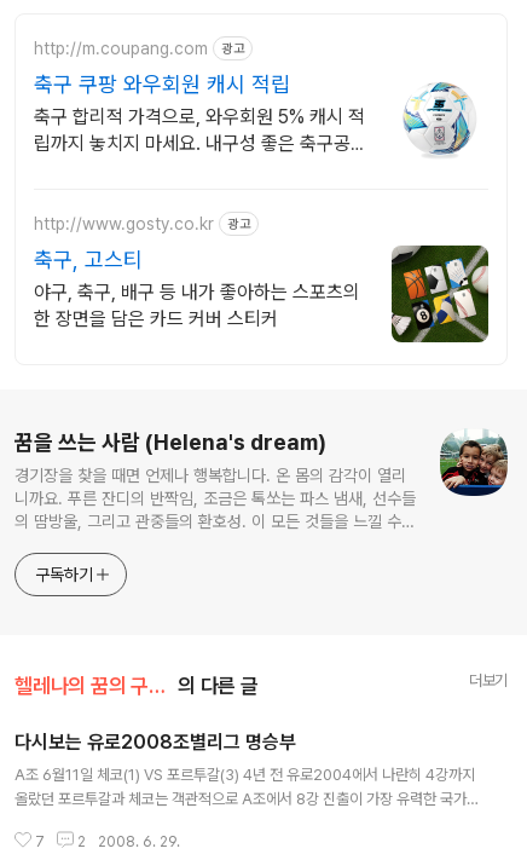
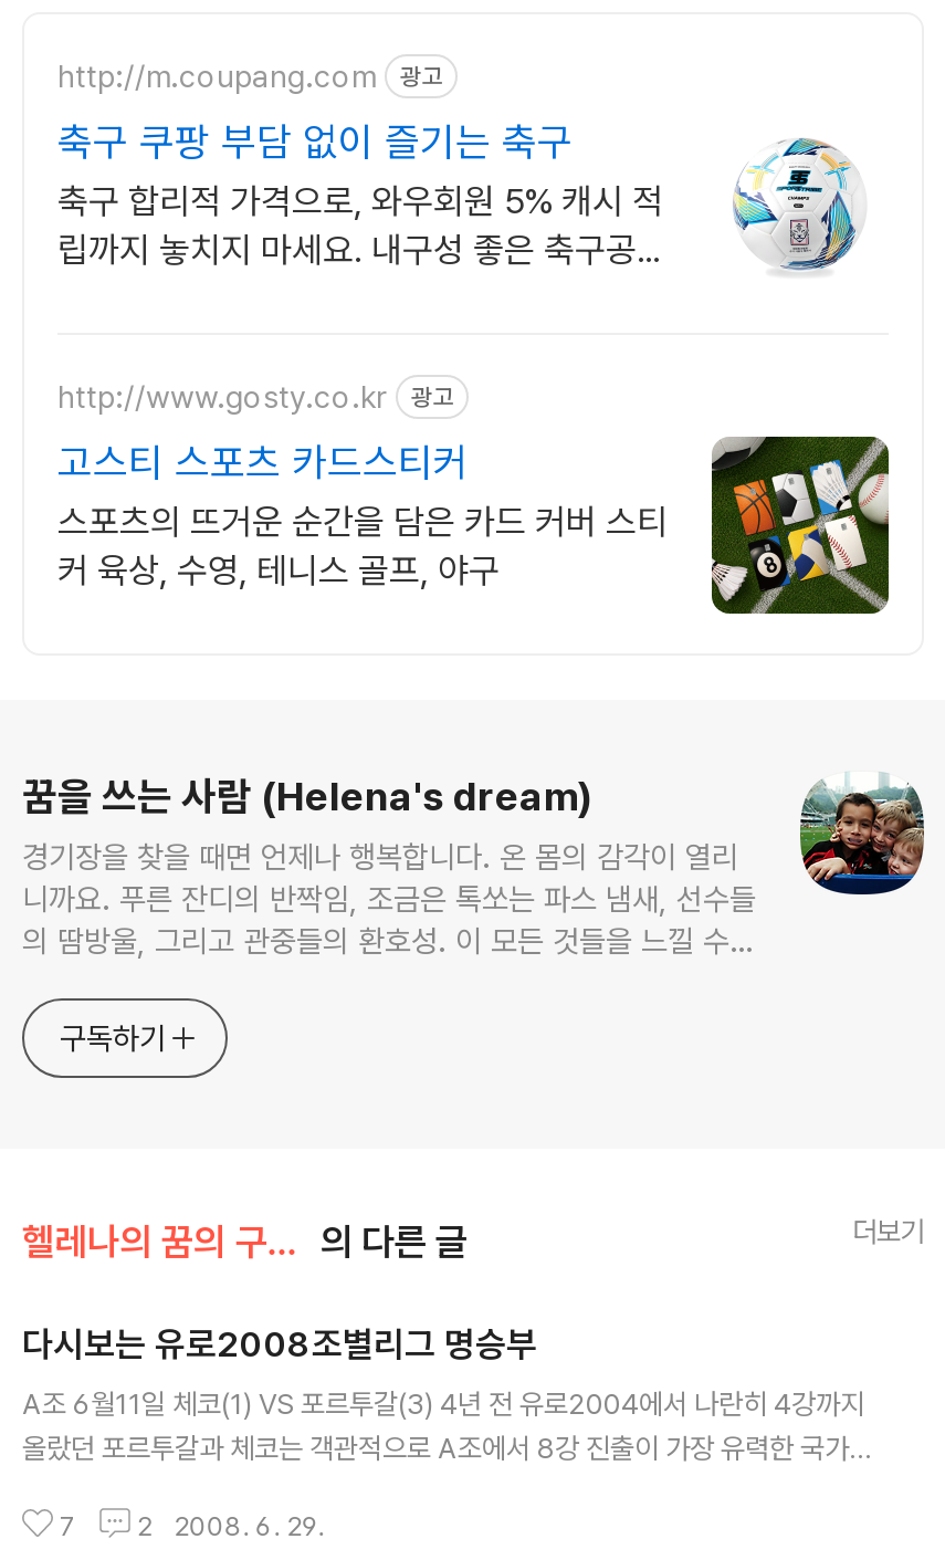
[34,71,290,97] 축구 쿠팡 와우회원 캐시 적립 -> [57,118,573,165] 축구 쿠팡 부담 없이 즐기는 축구
[34,247,360,330] 축구, 고스티 | 야구, 축구, 배구 등 내가 좋아하는 스포츠의 | 한 장면을 담은 카드 커버 스티커 -> [57,439,668,591] 고스티 스포츠 카드스티커 | 스포츠의 뜨거운 순간을 담은 카드 커버 스티 | 커 육상, 수영, 테니스 골프, 야구

